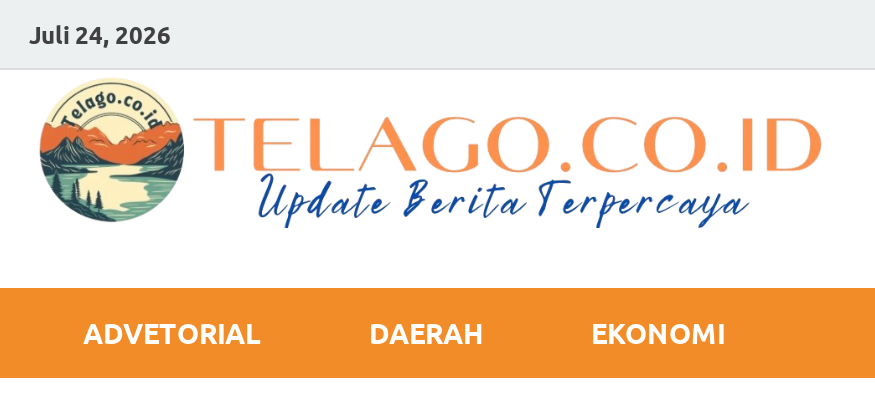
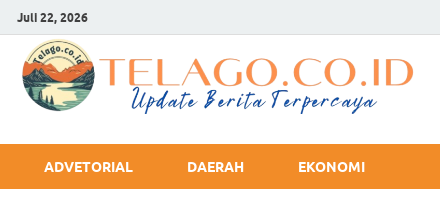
[29,19,171,49] Juli 24, 2026 -> [17,9,88,24] Juli 22, 2026

